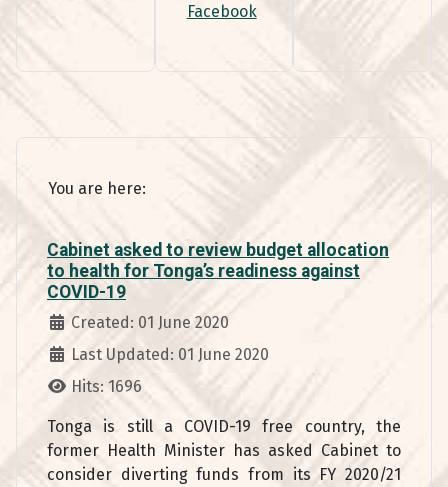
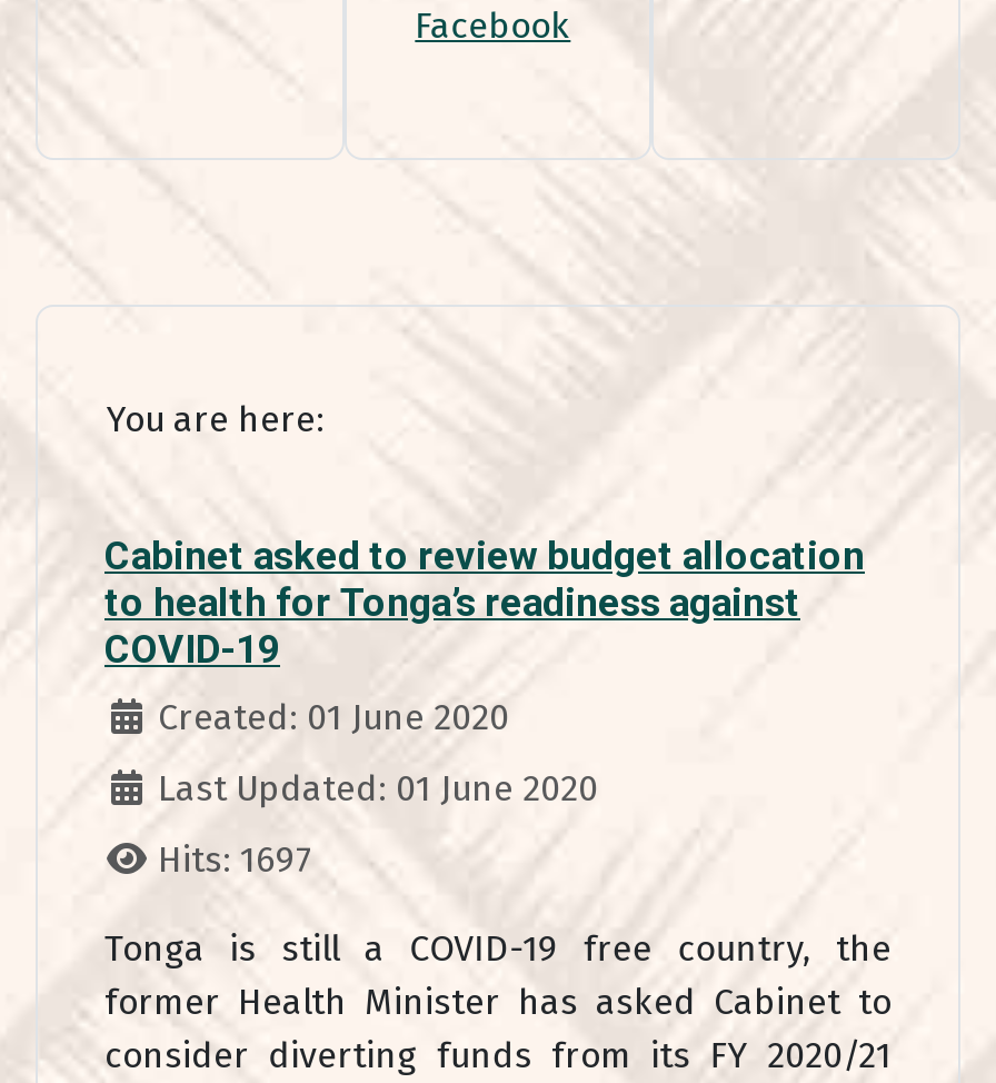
[71,377,142,396] Hits: 1696 -> [158,839,313,882] Hits: 1697

